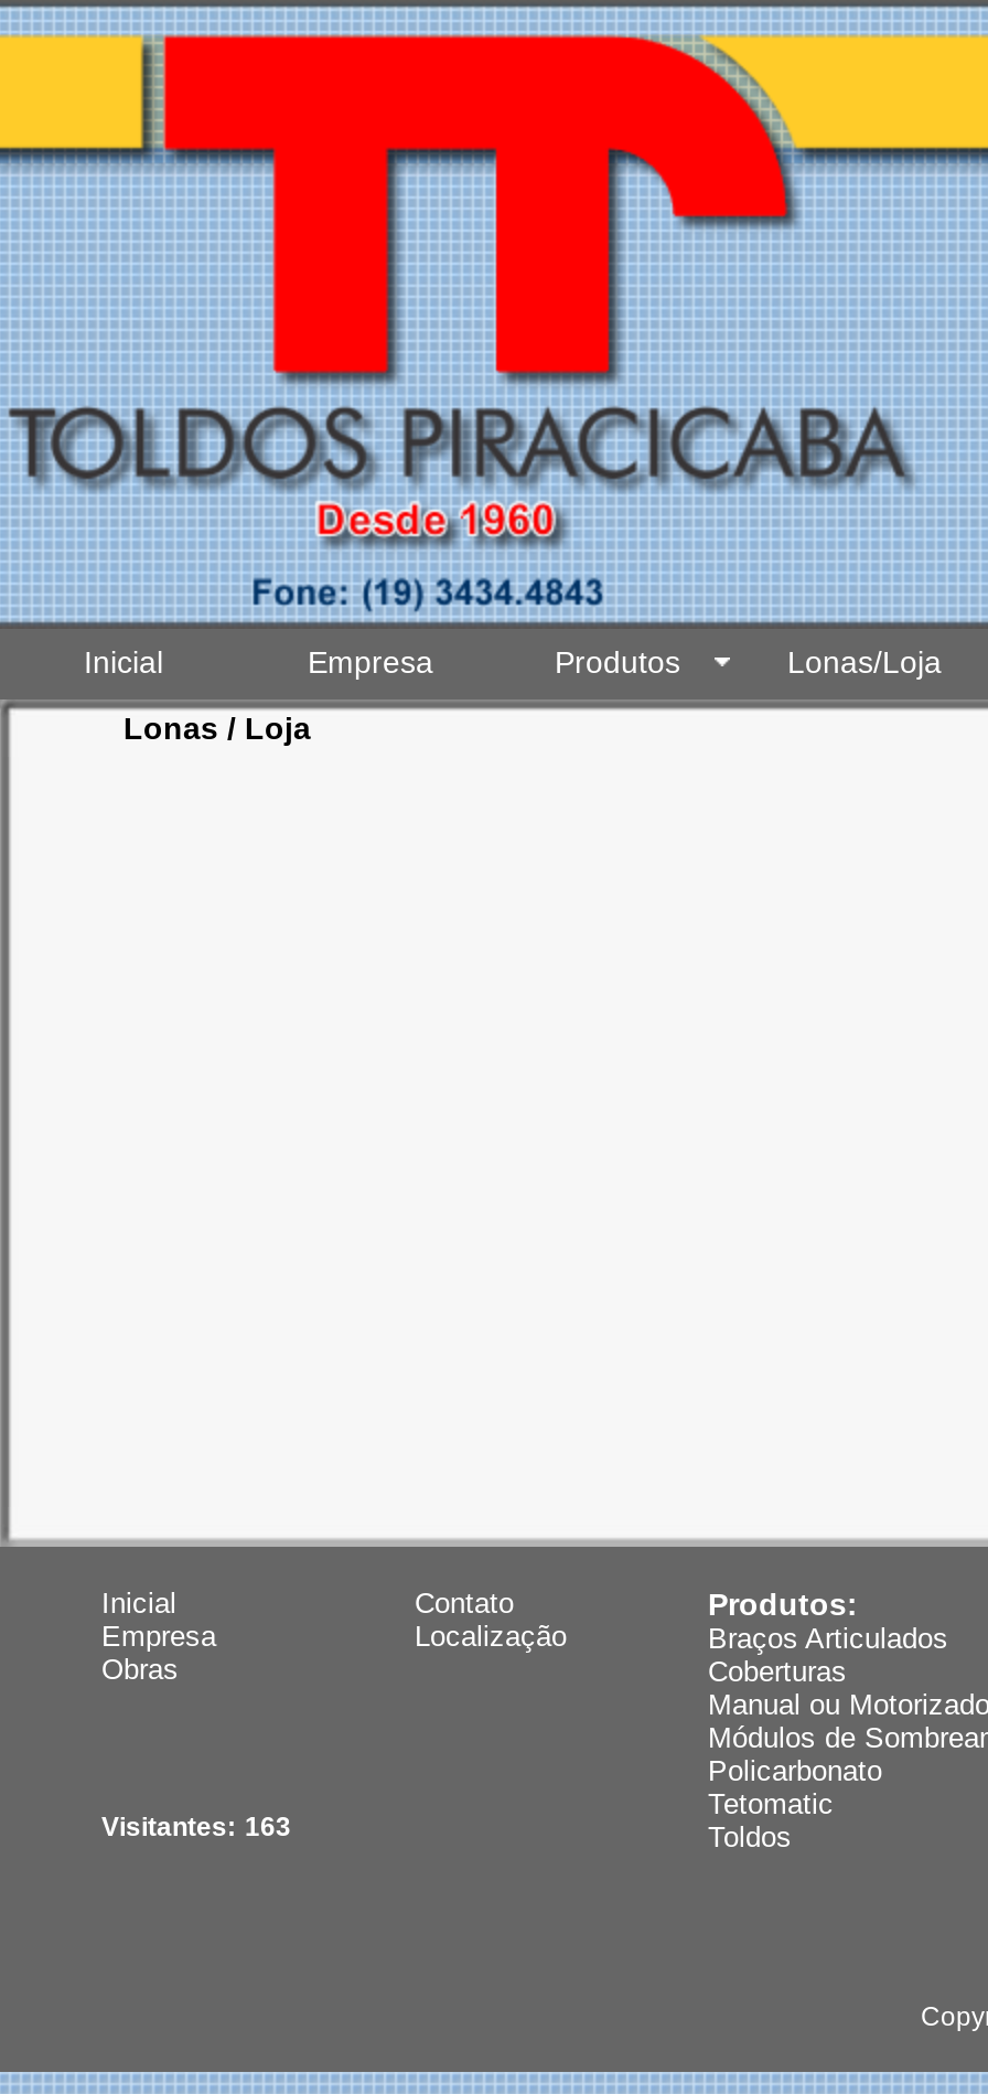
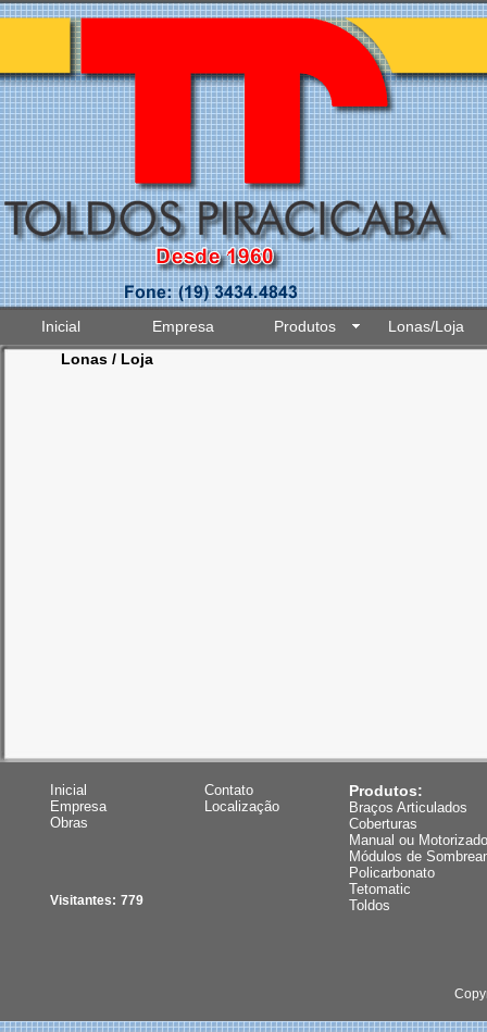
[101,1812,291,1842] Visitantes: 163 -> [50,893,143,908] Visitantes: 779

